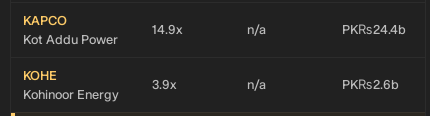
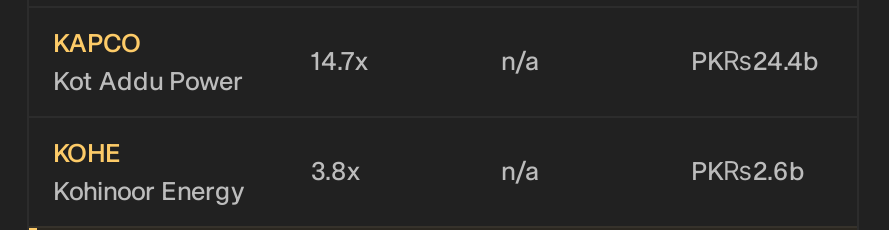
[152,22,182,37] 14.9x -> [311,46,367,76] 14.7x
[152,77,176,92] 3.9x -> [311,156,359,186] 3.8x

